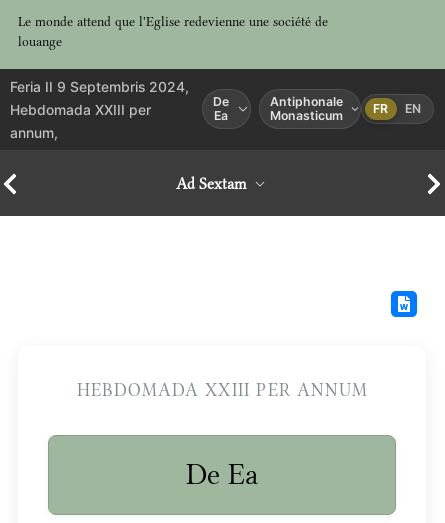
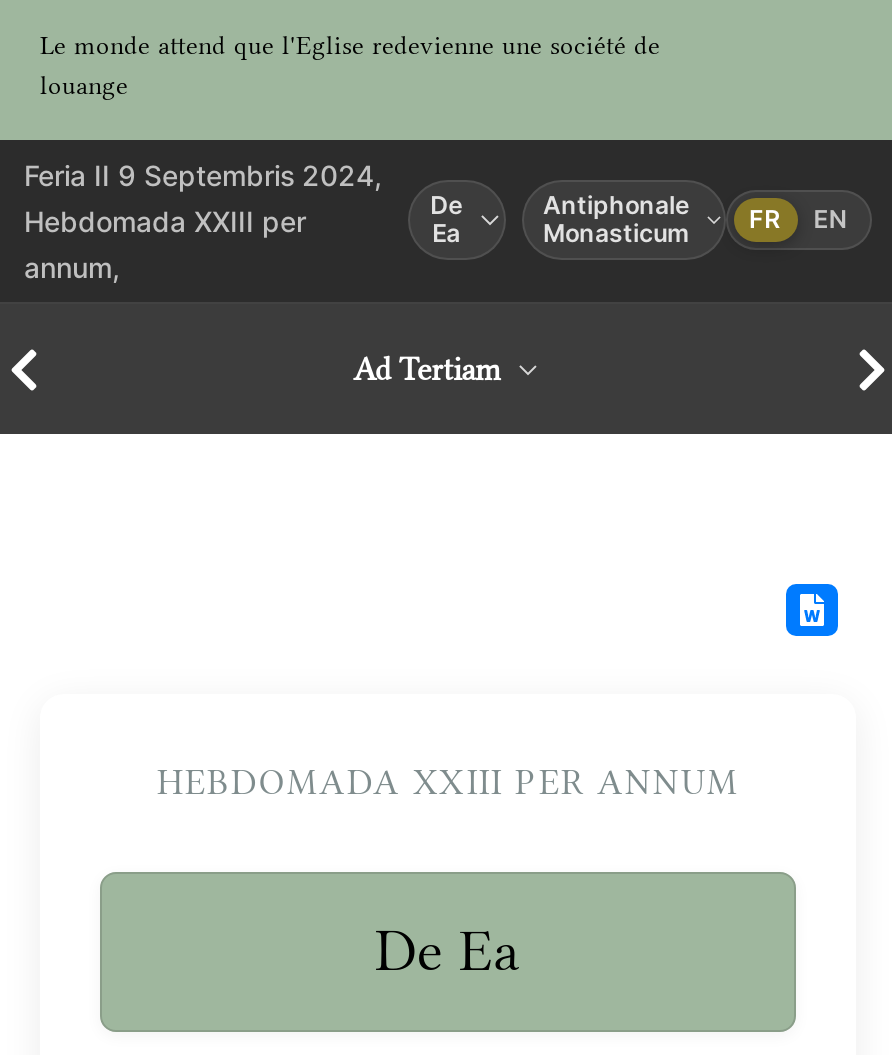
[176,174,246,193] Ad Sextam -> [353,349,499,387] Ad Tertiam

